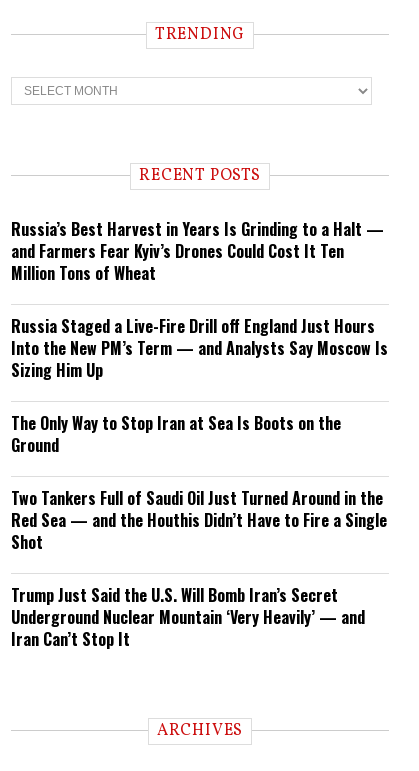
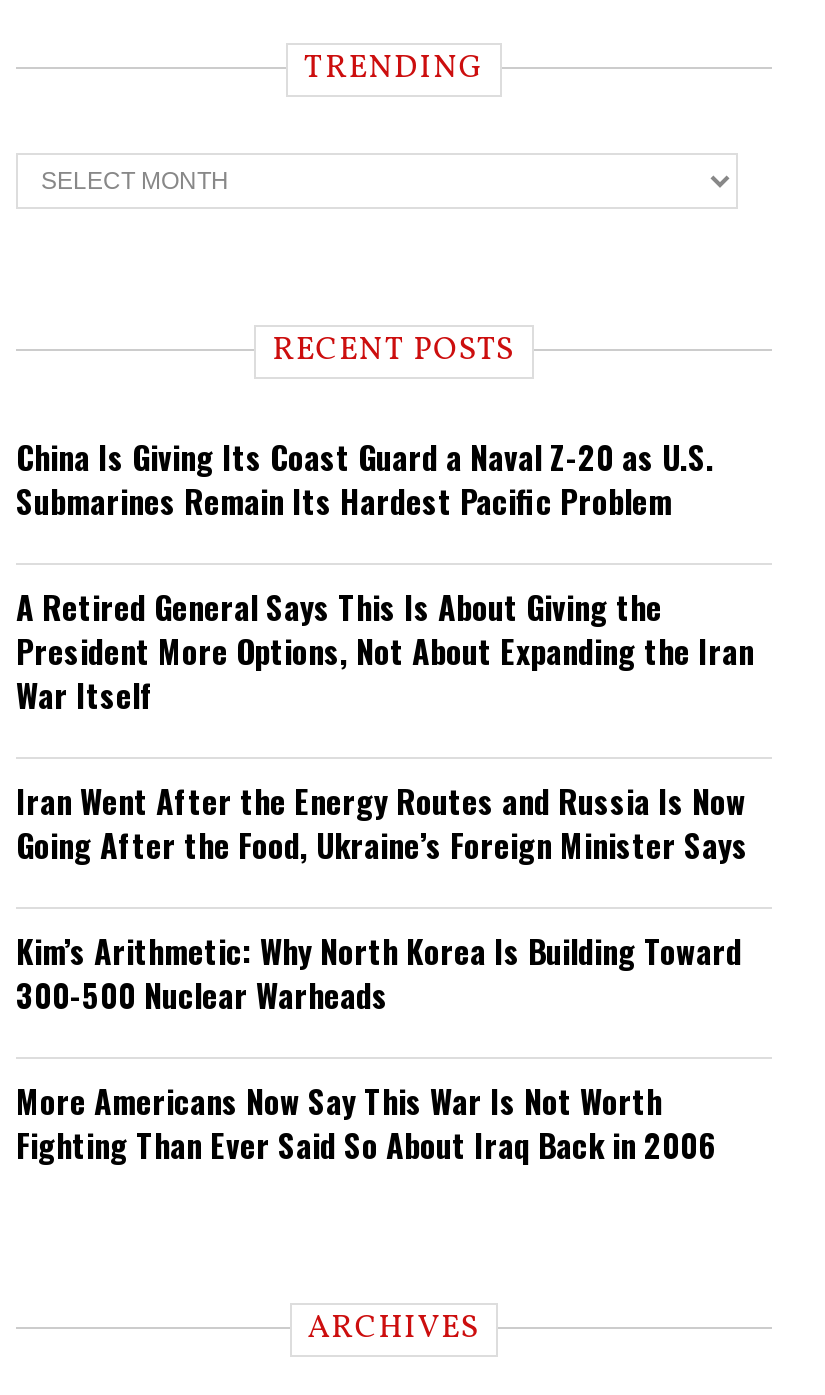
[11,217,384,285] Russia’s Best Harvest in Years Is Grinding to a Halt — | and Farmers Fear Kyiv’s Drones Could Cost It Ten | Million Tons of Wheat -> [16,433,714,525] China Is Giving Its Coast Guard a Naval Z-20 as U.S. | Submarines Remain Its Hardest Pacific Problem
[11,314,388,382] Russia Staged a Live-Fire Drill off England Just Hours | Into the New PM’s Term — and Analysts Say Moscow Is | Sizing Him Up -> [16,583,754,719] A Retired General Says This Is About Giving the | President More Options, Not About Expanding the Iran | War Itself
[11,411,341,457] The Only Way to Stop Iran at Sea Is Boots on the | Ground -> [16,777,748,869] Iran Went After the Energy Routes and Russia Is Now | Going After the Food, Ukraine’s Foreign Minister Says
[11,486,387,554] Two Tankers Full of Saudi Oil Just Turned Around in the | Red Sea — and the Houthis Didn’t Have to Fire a Single | Shot -> [16,927,742,1019] Kim’s Arithmetic: Why North Korea Is Building Toward | 300-500 Nuclear Warheads
[11,583,365,651] Trump Just Said the U.S. Will Bomb Iran’s Secret | Underground Nuclear Mountain ‘Very Heavily’ — and | Iran Can’t Stop It -> [16,1077,716,1169] More Americans Now Say This War Is Not Worth | Fighting Than Ever Said So About Iraq Back in 2006

